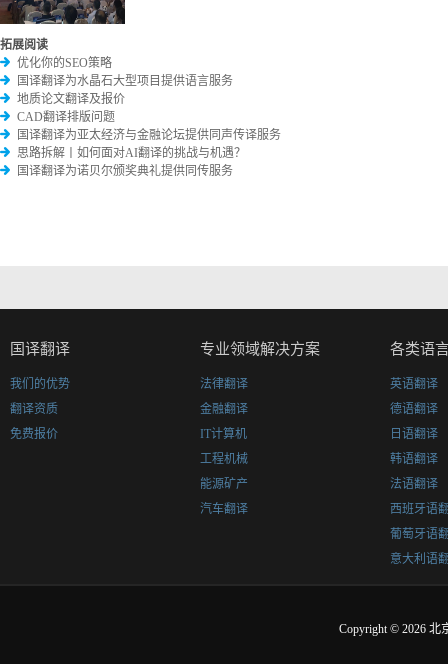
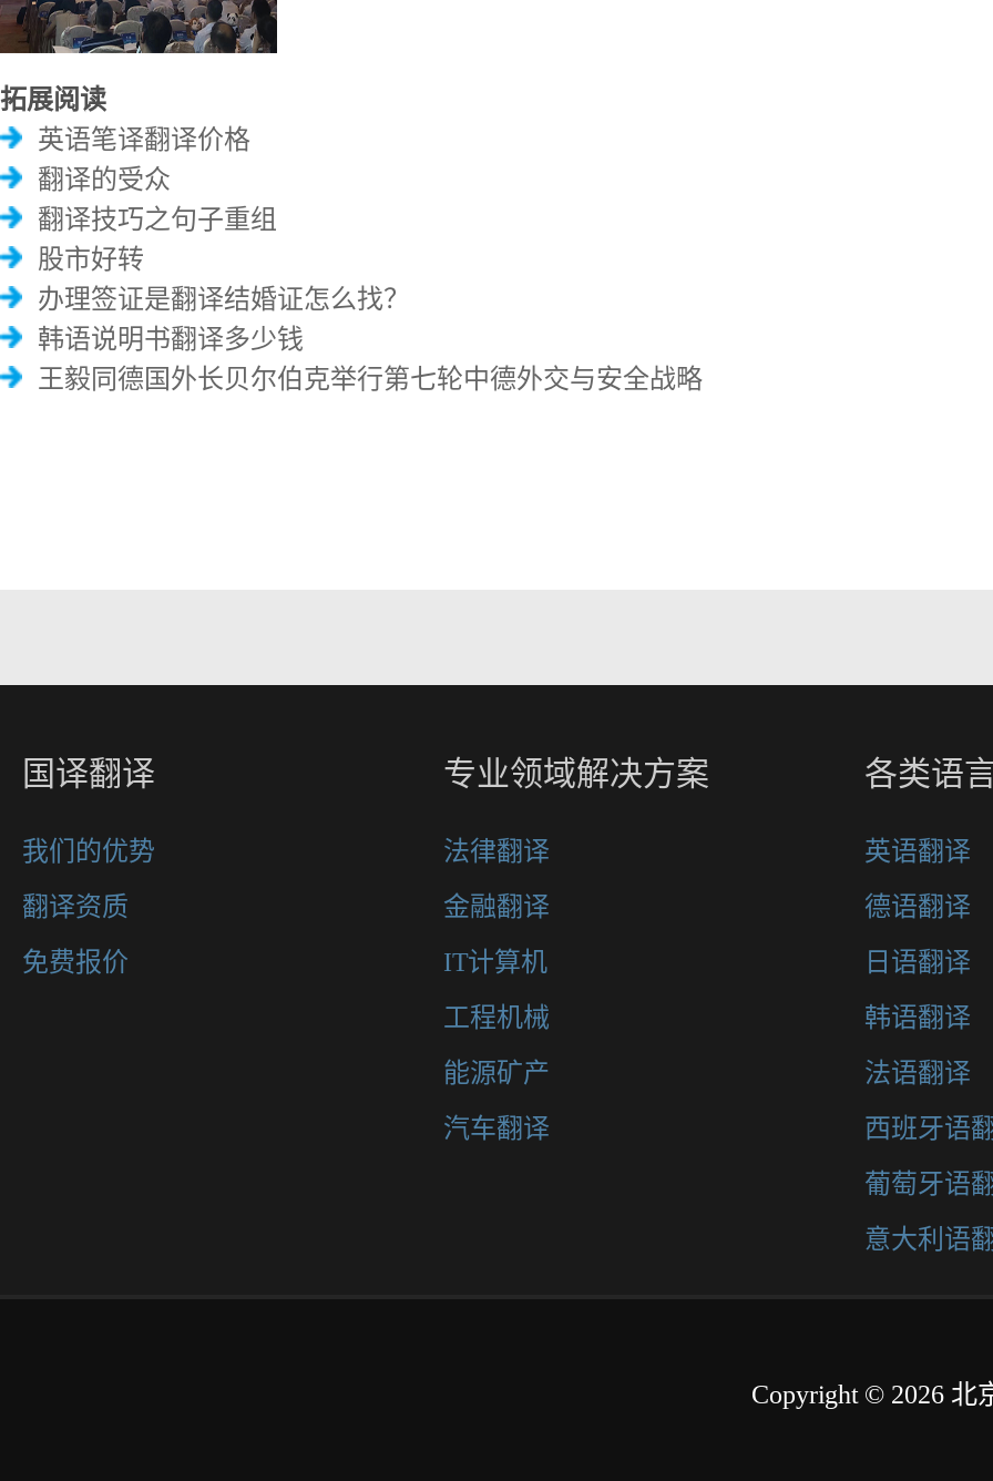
[17,56,281,178] 优化你的SEO策略 | 国译翻译为水晶石大型项目提供语言服务 | 地质论文翻译及报价 | CAD翻译排版问题 | 国译翻译为亚太经济与金融论坛提供同声传译服务 | 思路拆解丨如何面对AI翻译的挑战与机遇？ | 国译翻译为诺贝尔颁奖典礼提供同传服务 -> [38,124,703,395] 英语笔译翻译价格 | 翻译的受众 | 翻译技巧之句子重组 | 股市好转 | 办理签证是翻译结婚证怎么找？ | 韩语说明书翻译多少钱 | 王毅同德国外长贝尔伯克举行第七轮中德外交与安全战略

